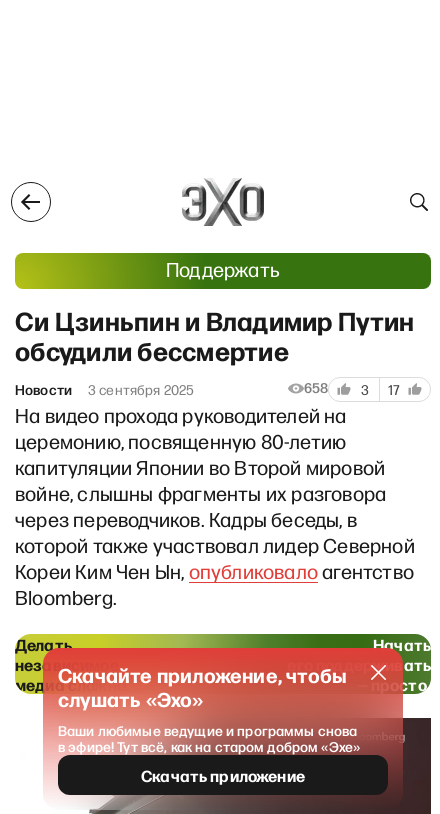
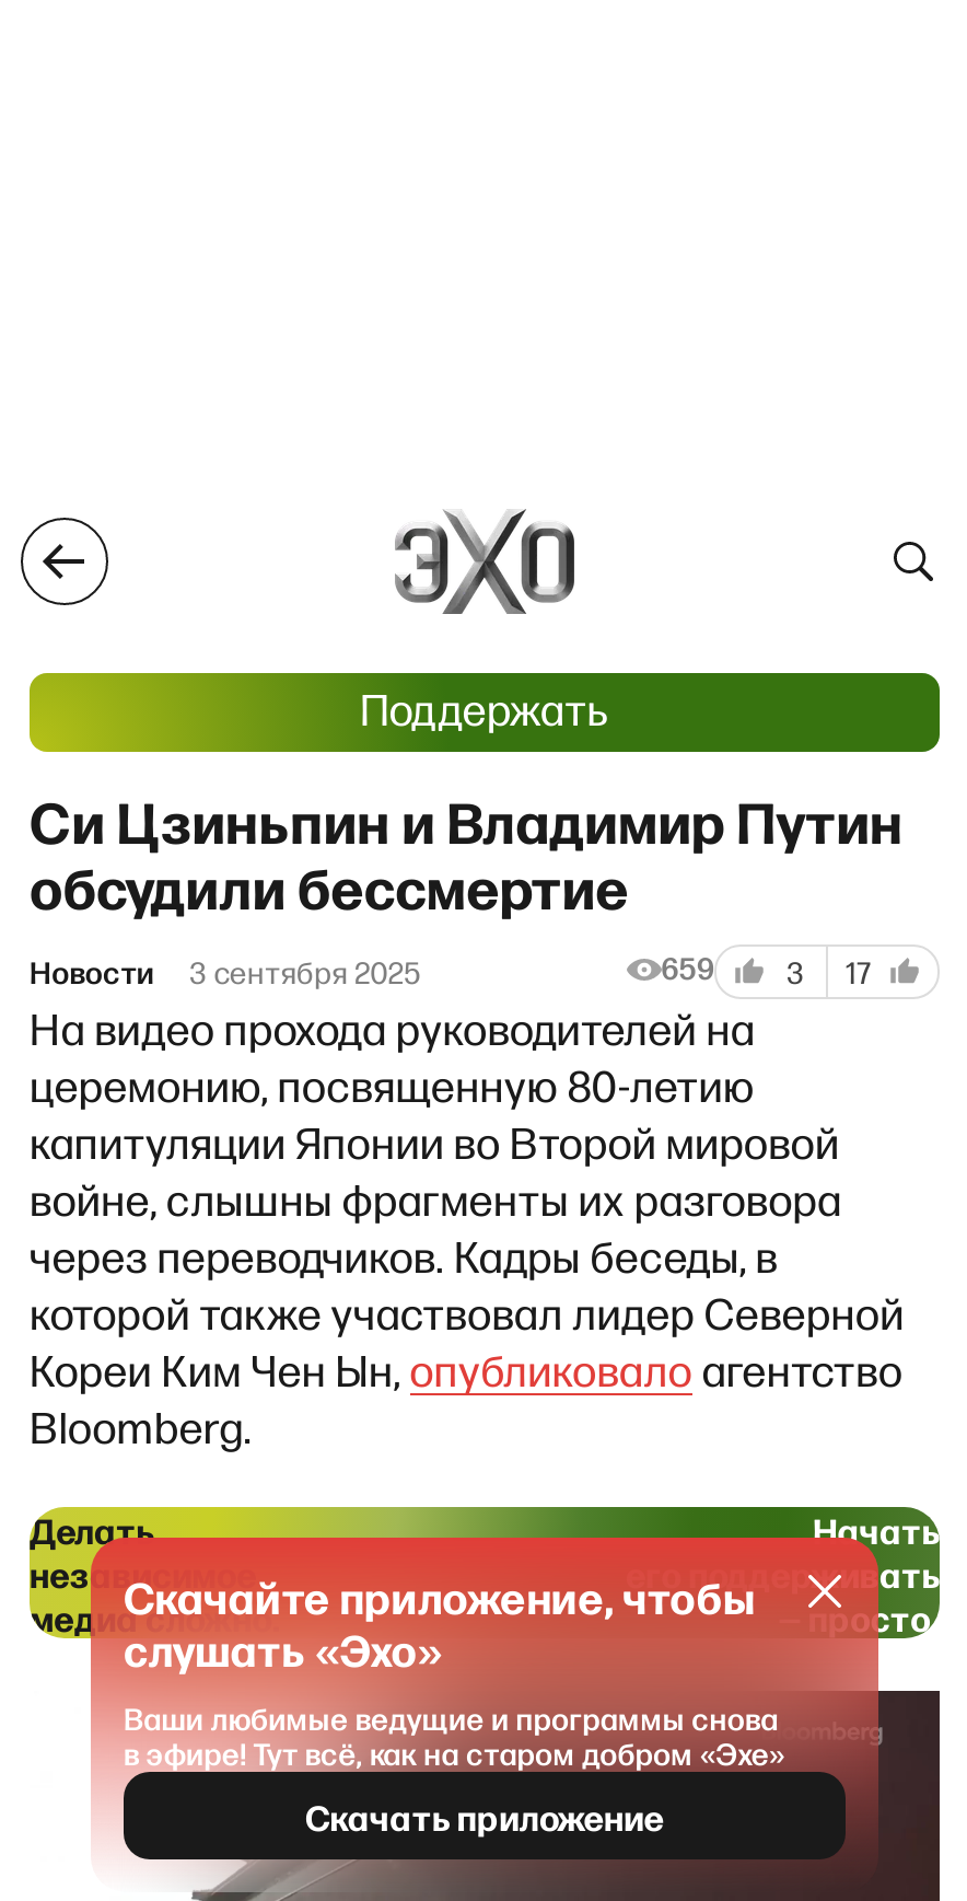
[304,377,400,398] 658 3 17 -> [661,946,872,992] 659 3 17

